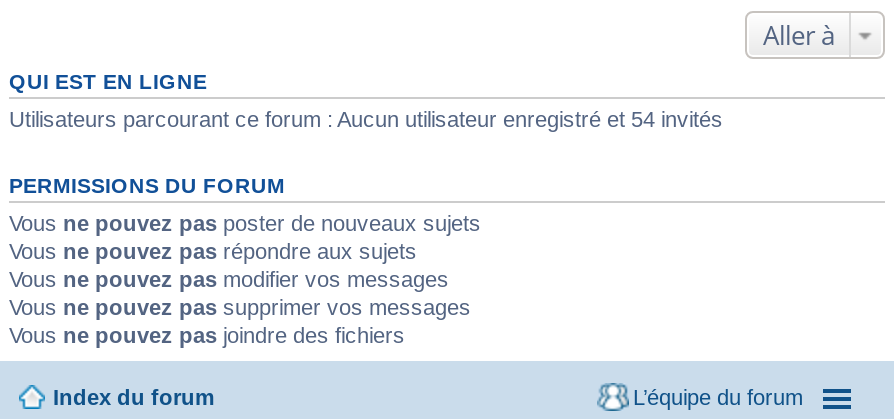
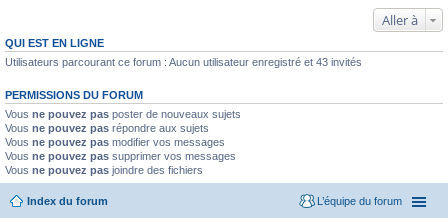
[9,107,723,131] Utilisateurs parcourant ce forum : Aucun utilisateur enregistré et 54 invités -> [5,56,362,68] Utilisateurs parcourant ce forum : Aucun utilisateur enregistré et 43 invités

